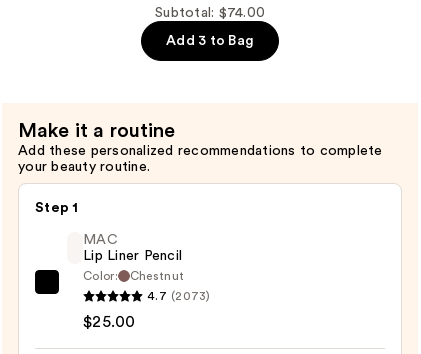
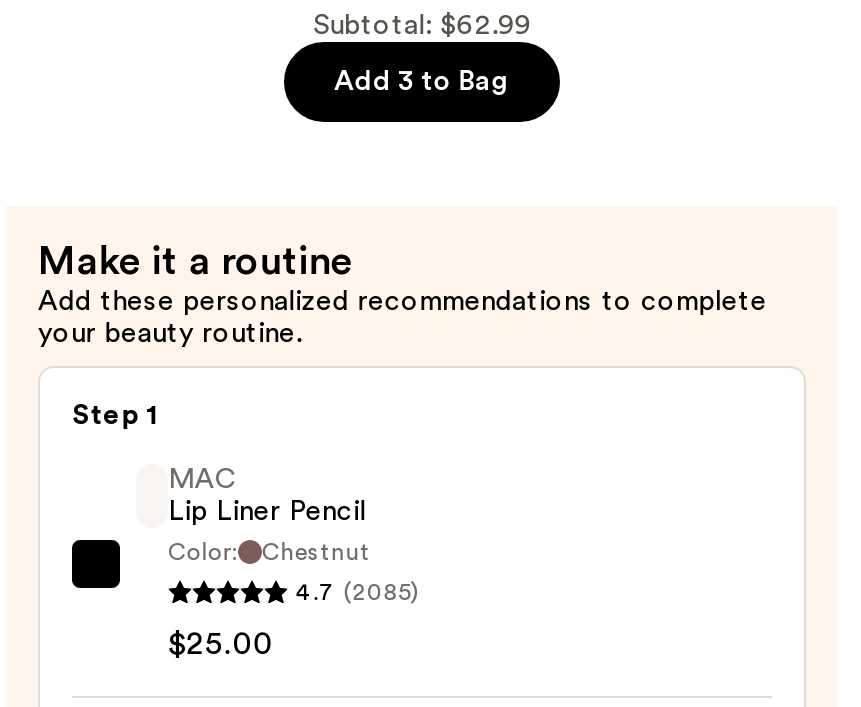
[155,6,265,20] Subtotal: $74.00 -> [313,12,531,40] Subtotal: $62.99
[147,290,211,302] 4.7 (2073) -> [296,580,419,604] 4.7 (2085)

